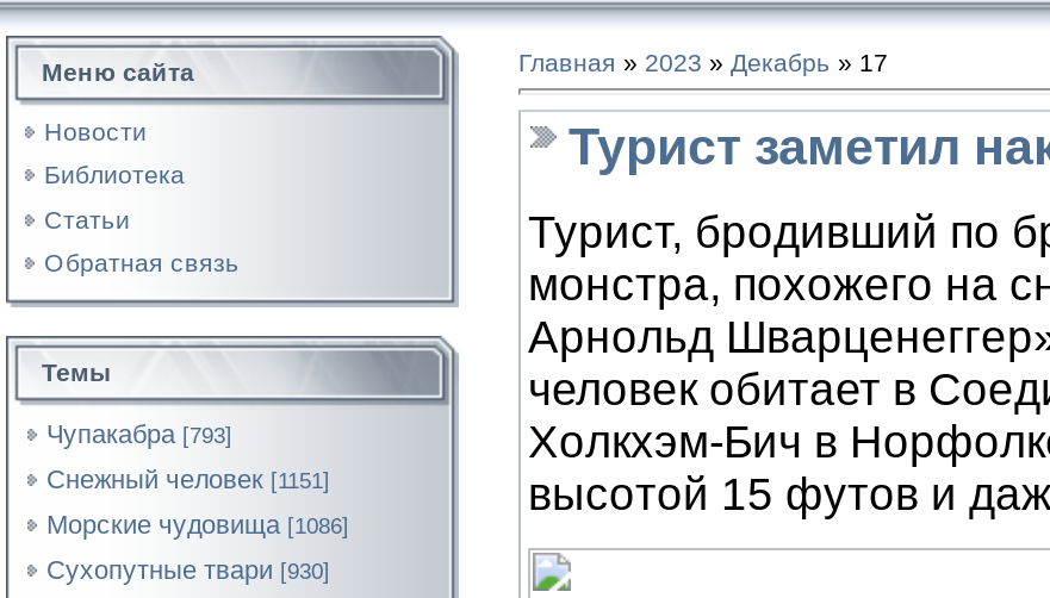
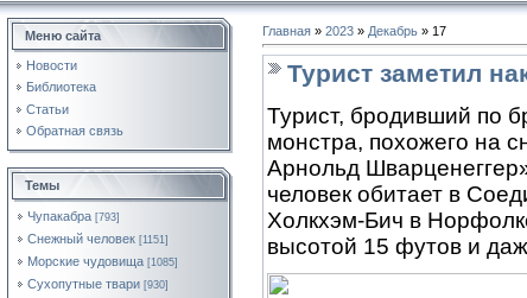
[46,510,349,538] Морские чудовища [1086] -> [27,254,178,268] Морские чудовища [1085]

